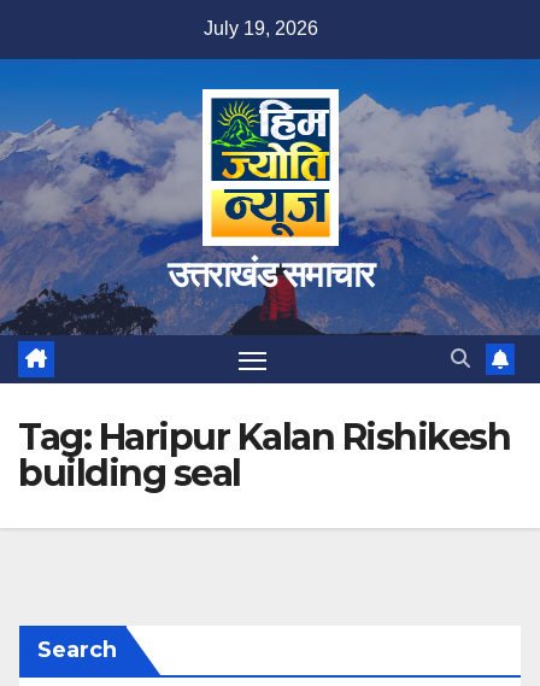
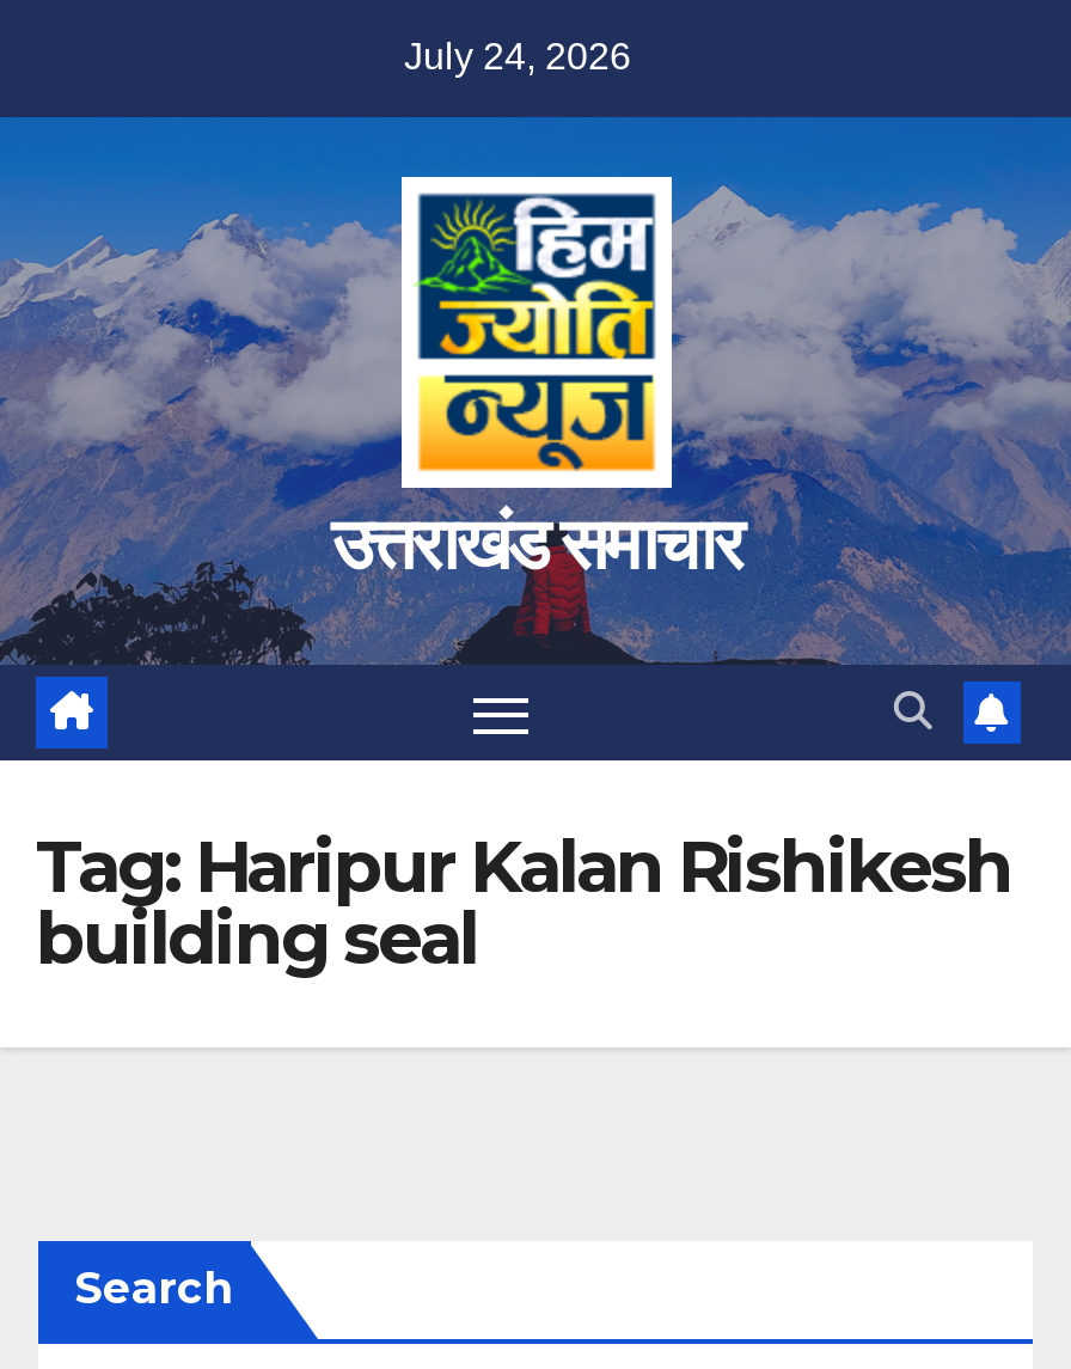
[204,18,318,39] July 19, 2026 -> [404,36,631,77] July 24, 2026

